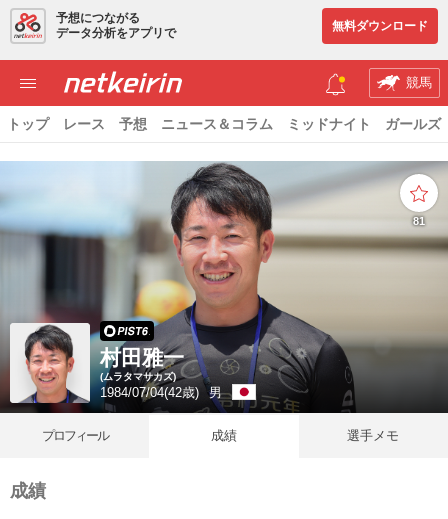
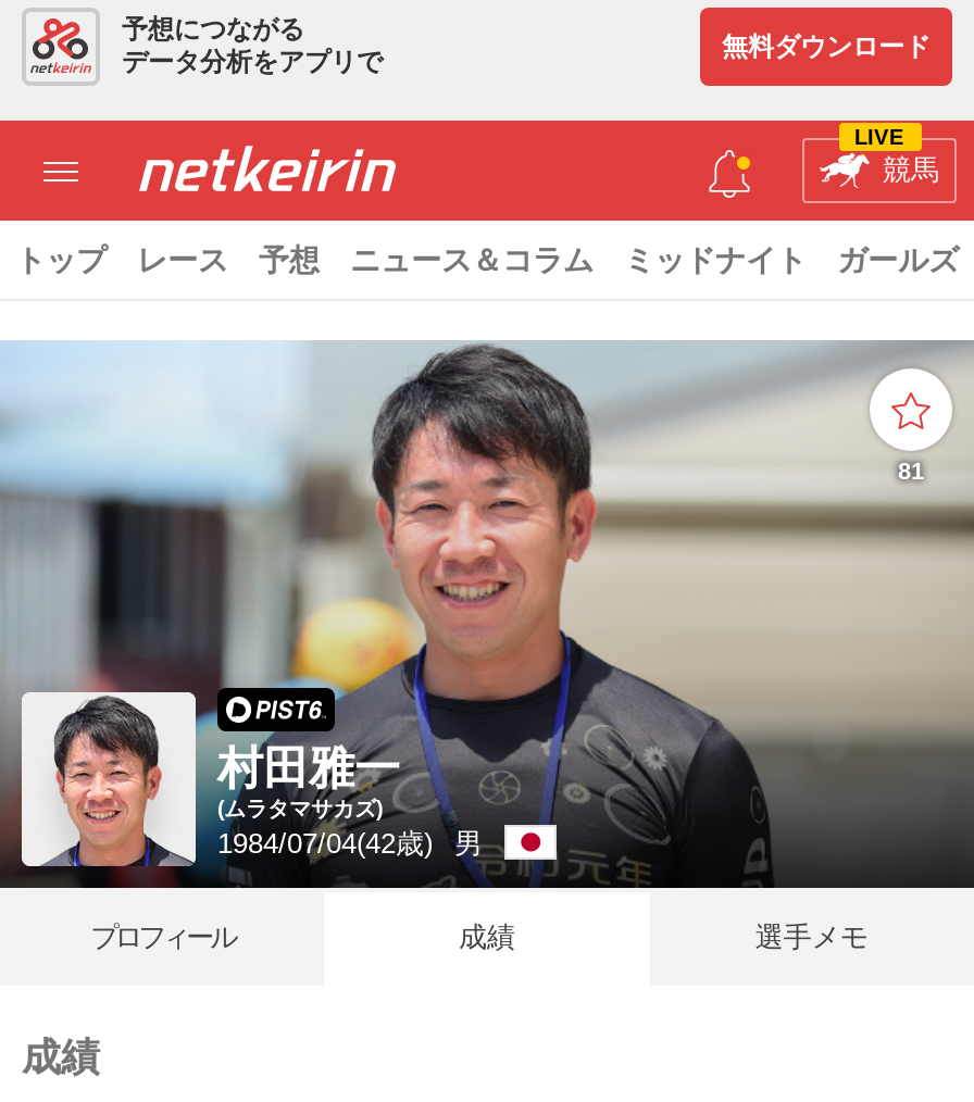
none -> [854,126,904,150] LIVE

